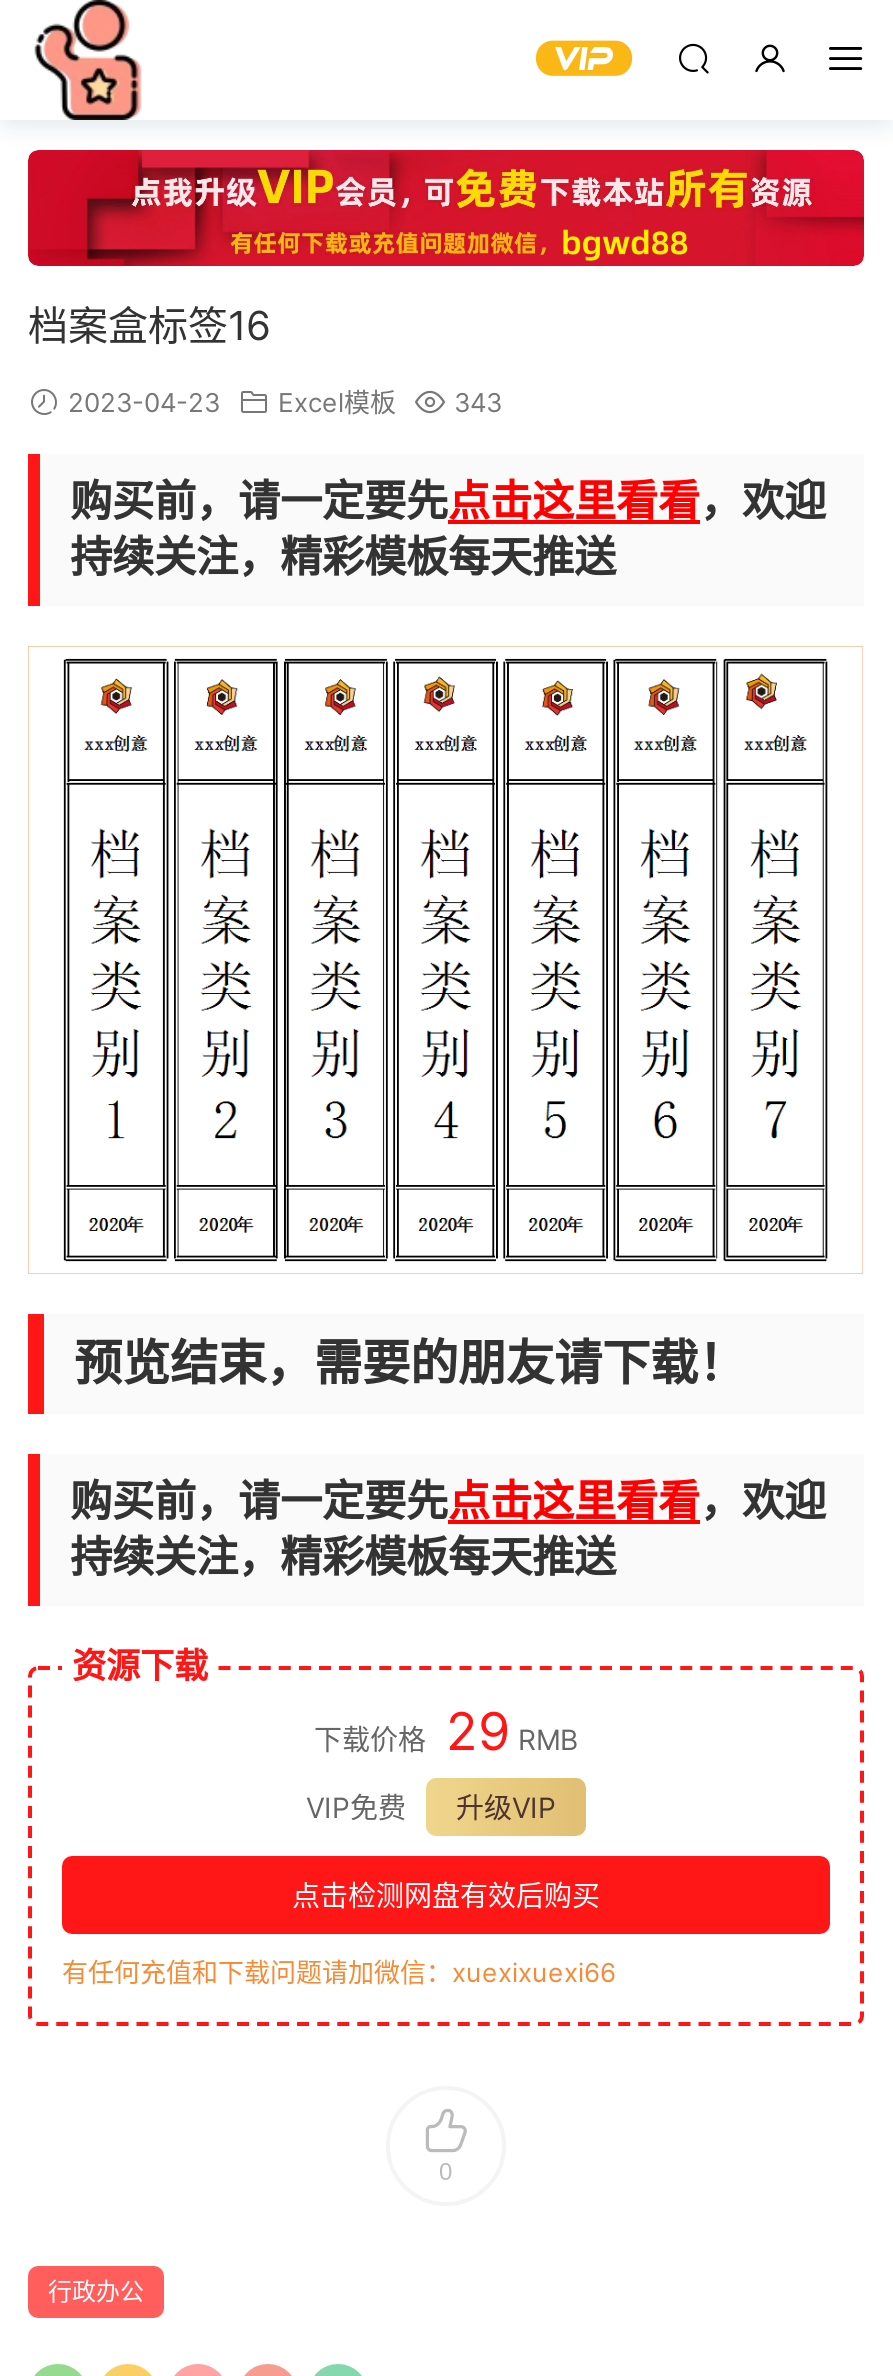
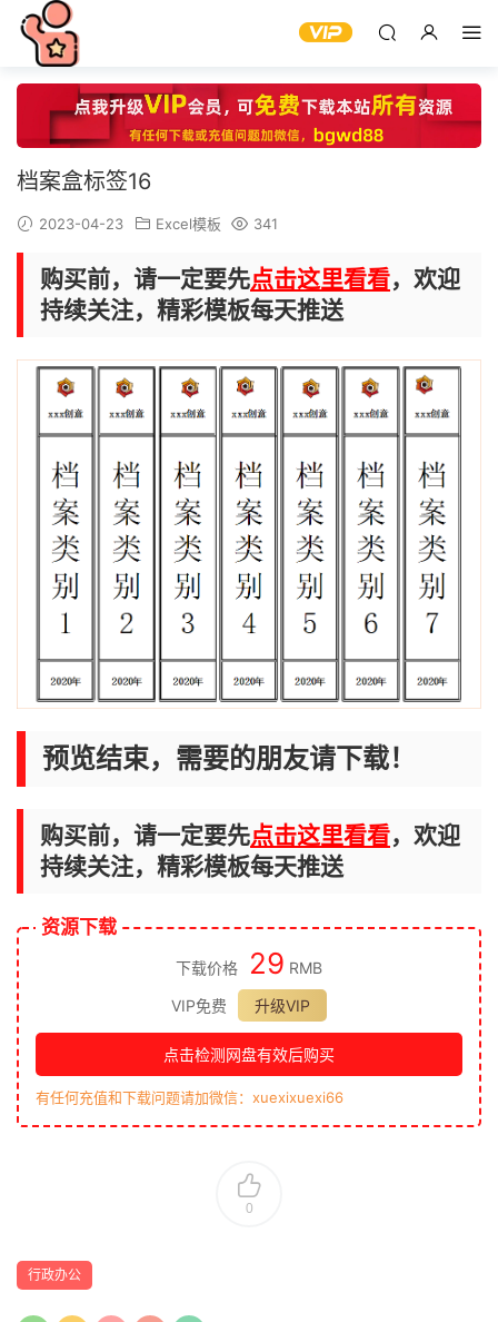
[60,386,502,418] 2023-04-23 Excel模板 343 -> [34,215,278,233] 2023-04-23 Excel模板 341

